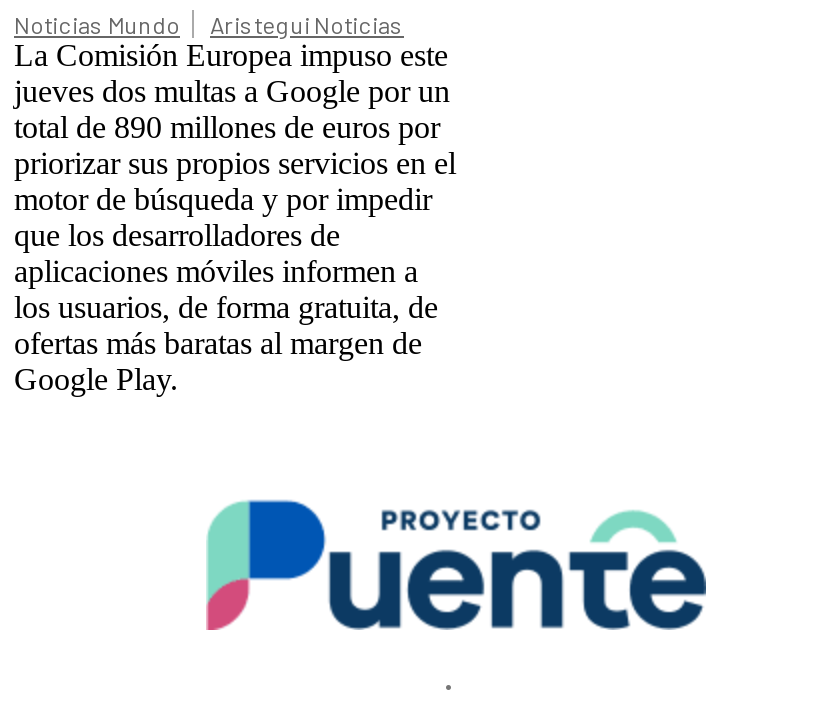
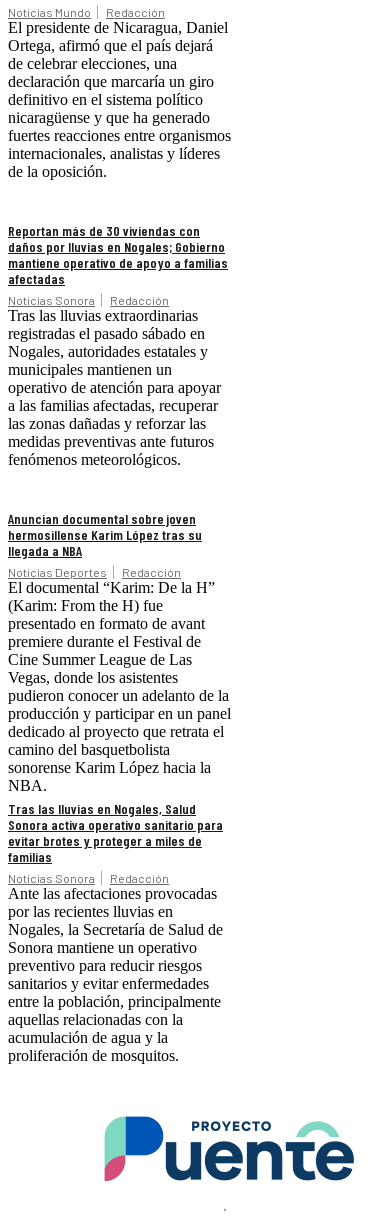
[14,9,456,395] Aristegui Noticias | La Comisión Europea impuso este | jueves dos multas a Google por un | total de 890 millones de euros por | priorizar sus propios servicios en el | motor de búsqueda y por impedir | que los desarrolladores de | aplicaciones móviles informen a | los usuarios, de forma gratuita, de | ofertas más baratas al margen de | Google Play. -> [8,5,231,1064] Redacción | El presidente de Nicaragua, Daniel | Ortega, afirmó que el país dejará | de celebrar elecciones, una | declaración que marcaría un giro | definitivo en el sistema político | nicaragüense y que ha generado | fuertes reacciones entre organismos | internacionales, analistas y líderes | de la oposición. | Reportan más de 30 viviendas con | daños por lluvias en Nogales; Gobierno | mantiene operativo de apoyo a familias | afectadas | Noticias Sonora | Redacción | Tras las lluvias extraordinarias | registradas el pasado sábado en | Nogales, autoridades estatales y | municipales mantienen un | operativo de atención para apoyar | a las familias afectadas, recuperar | las zonas dañadas y reforzar las | medidas preventivas ante futuros | fenómenos meteorológicos. | Anuncian documental sobre joven | hermosillense Karim López tras su | llegada a NBA | Noticias Deportes | Redacción | El documental “Karim: De la H” | (Karim: From the H) fue | presentado en formato de avant | premiere durante el Festival de | Cine Summer League de Las | Vegas, donde los asistentes | pudieron conocer un adelanto de la | producción y participar en un panel | dedicado al proyecto que retrata el | camino del basquetbolista | sonorense Karim López hacia la | NBA. | Tras las lluvias en Nogales, Salud | Sonora activa operativo sanitario para | evitar brotes y proteger a miles de | familias | Noticias Sonora | Redacción | Ante las afectaciones provocadas | por las recientes lluvias en | Nogales, la Secretaría de Salud de | Sonora mantiene un operativo | preventivo para reducir riesgos | sanitarios y evitar enfermedades | entre la población, principalmente | aquellas relacionadas con la | acumulación de agua y la | proliferación de mosquitos.

